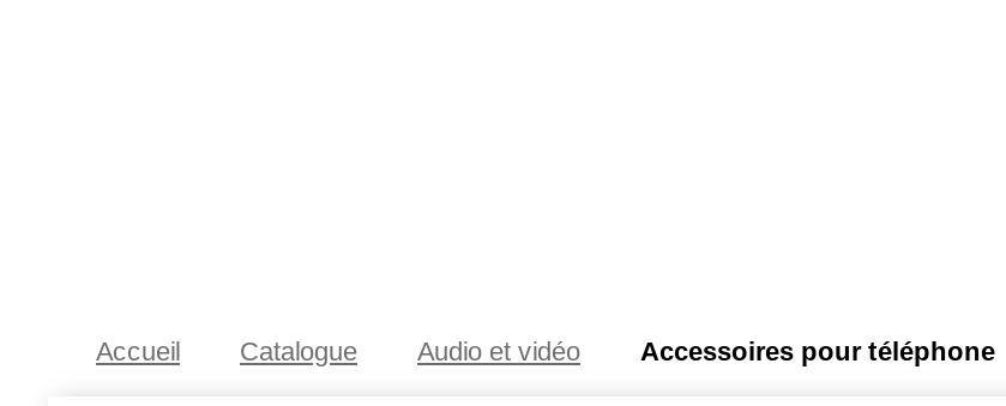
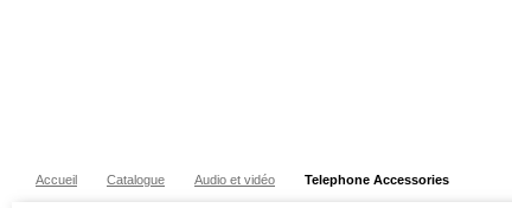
[640,337,995,365] Accessoires pour téléphone -> [305,173,449,187] Telephone Accessories

